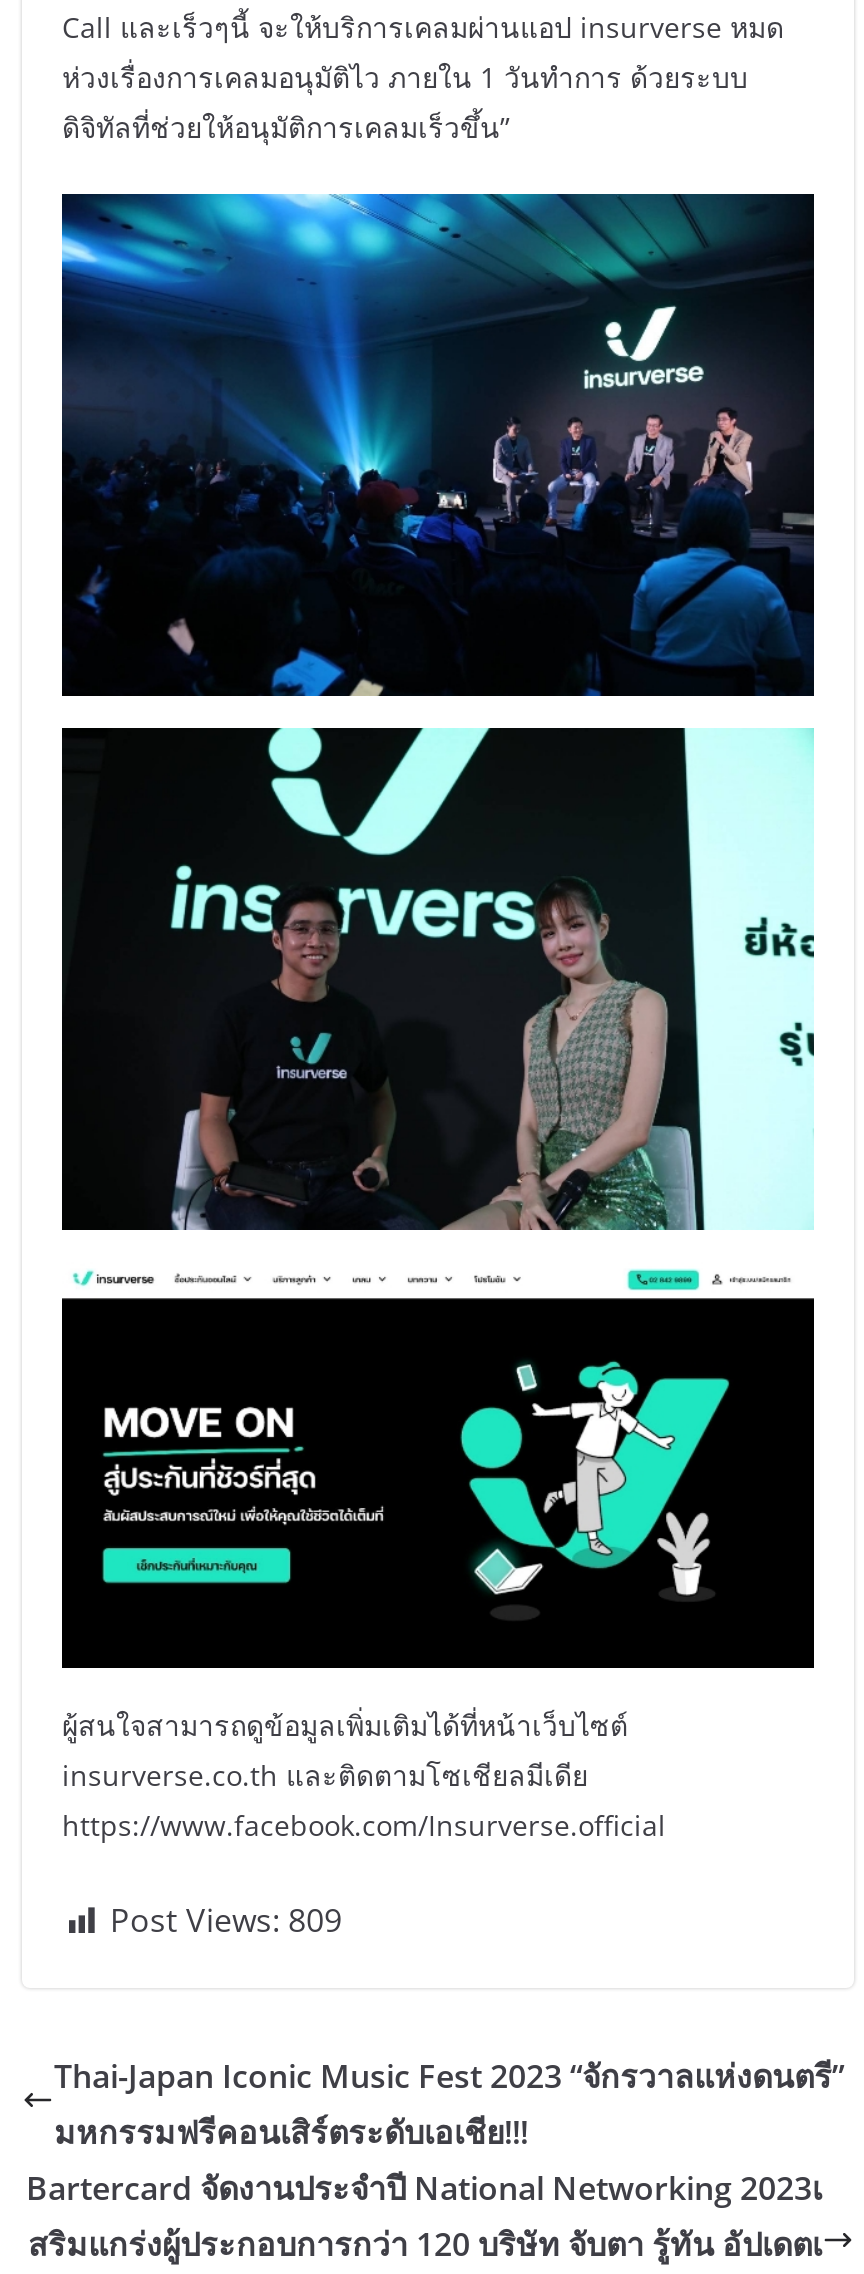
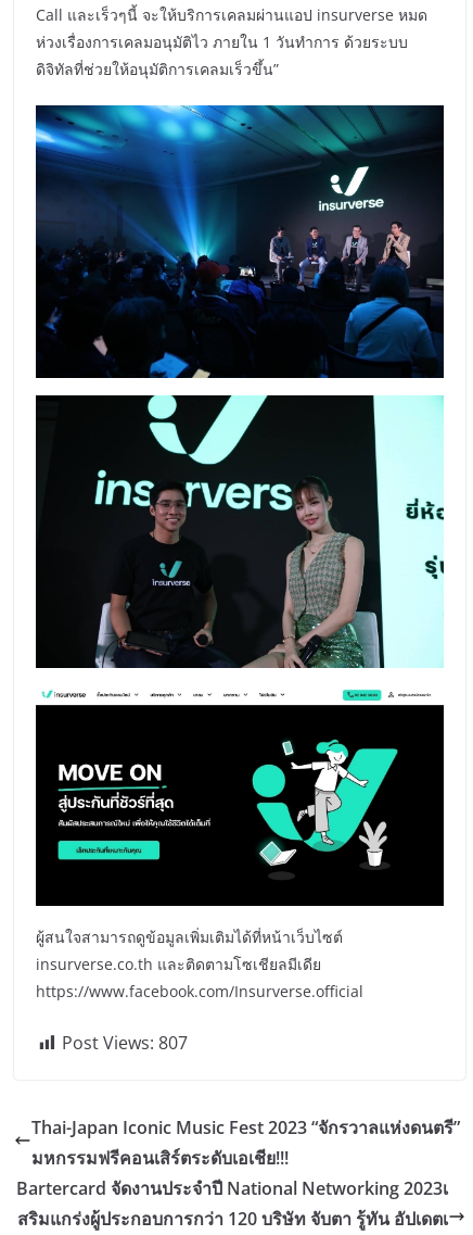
[110,1899,342,1943] Post Views: 809 -> [62,1031,188,1055] Post Views: 807

